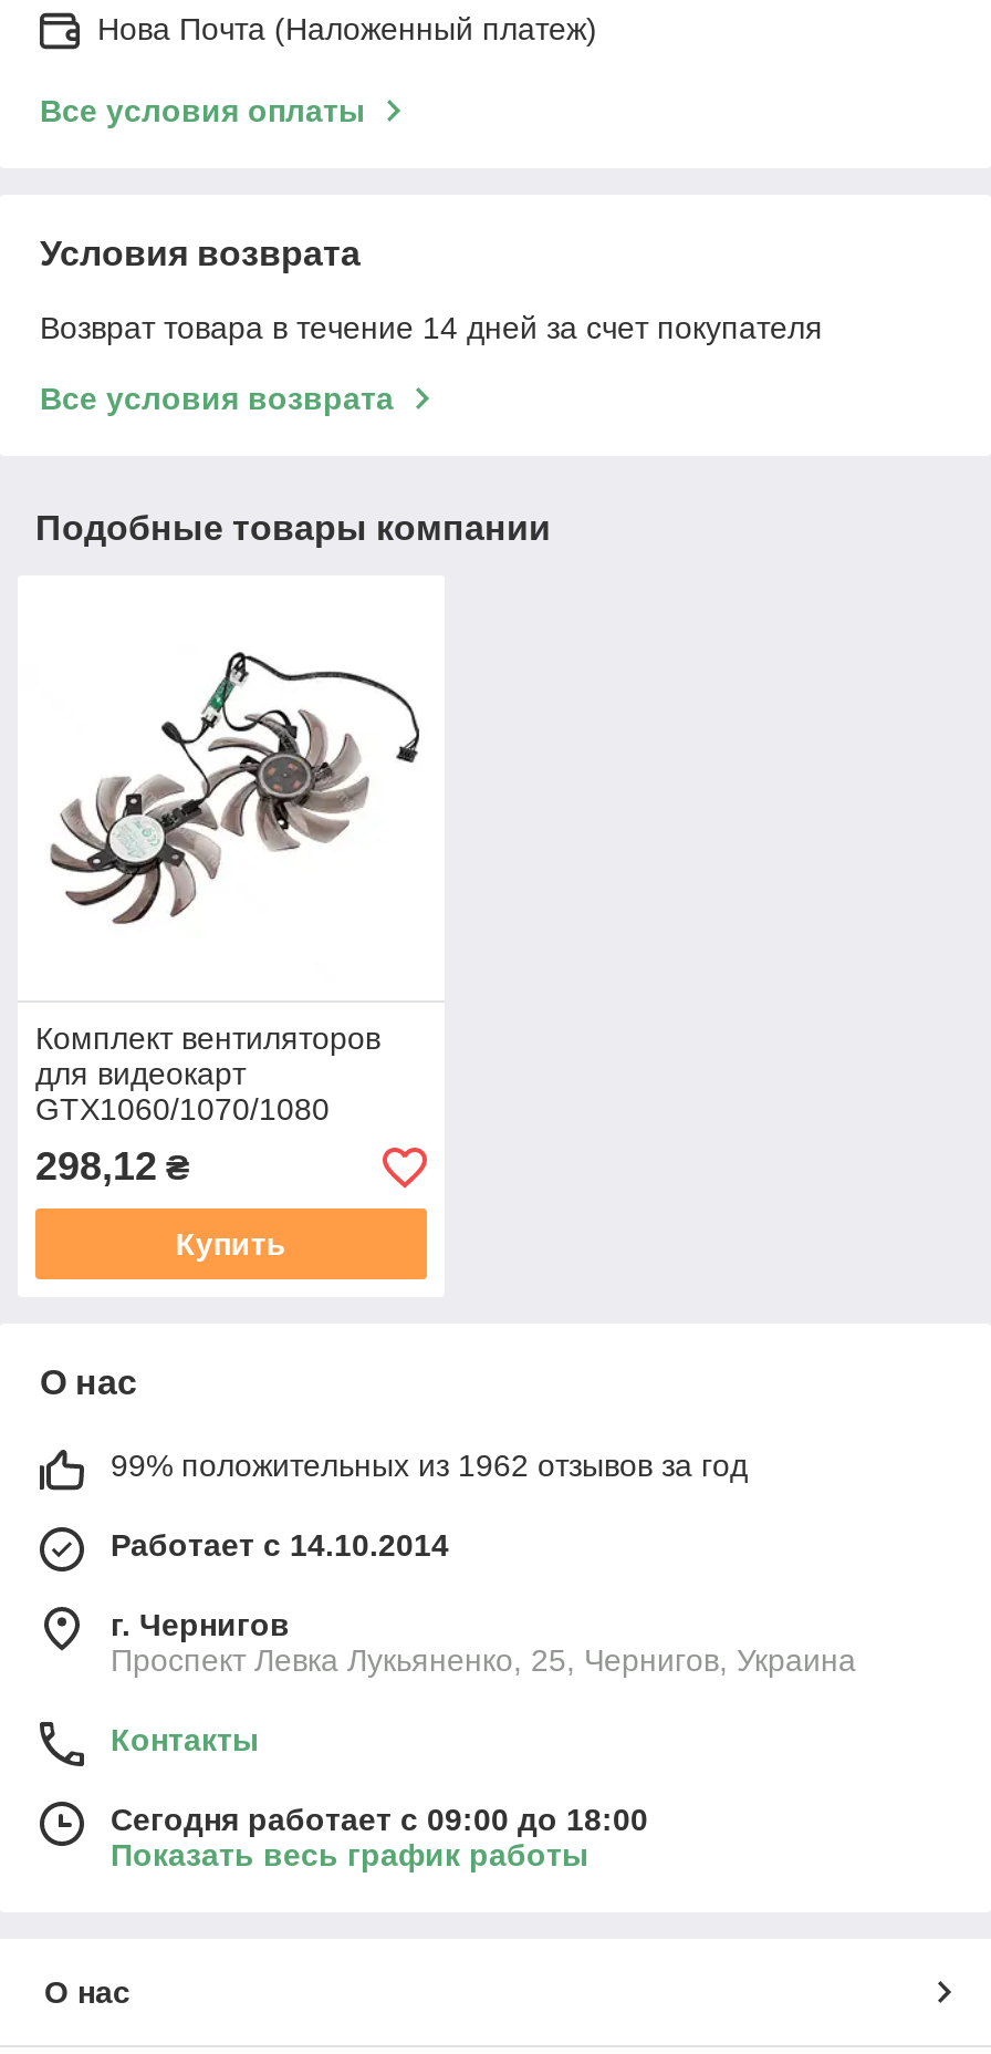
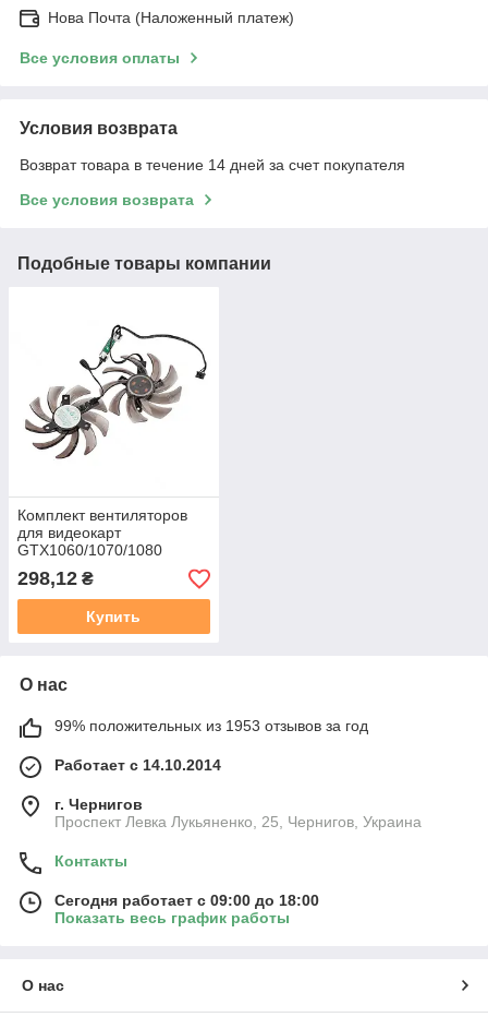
[111,1448,748,1484] 99% положительных из 1962 отзывов за год -> [54,717,368,735] 99% положительных из 1953 отзывов за год

